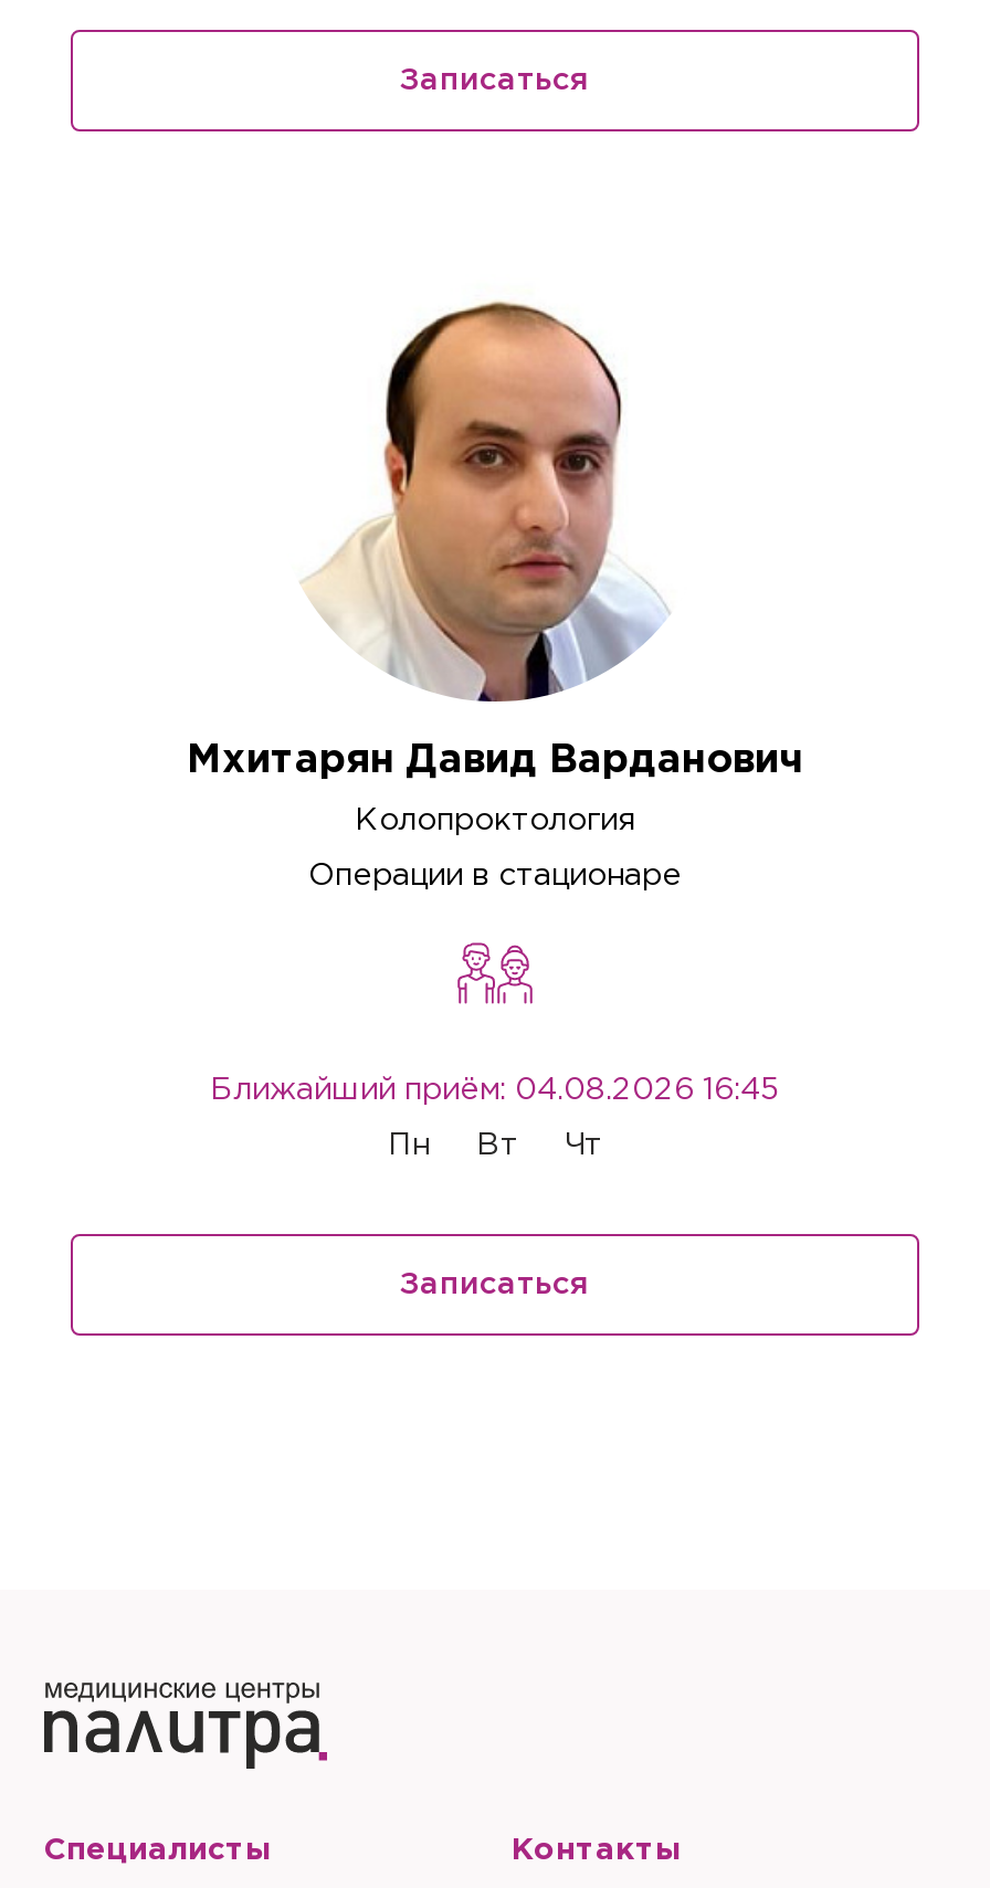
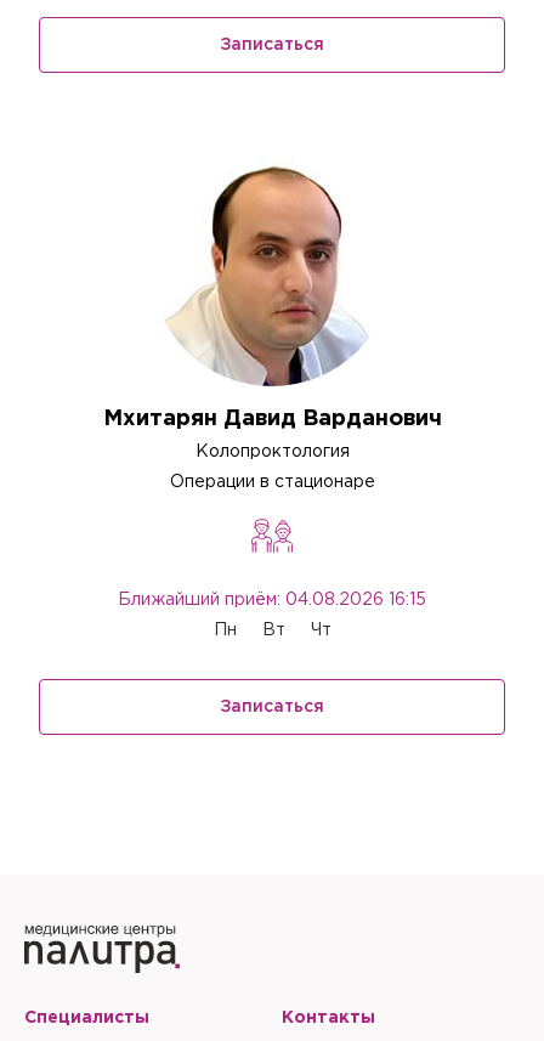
[210,1078,780,1105] Ближайший приём: 04.08.2026 16:45 -> [118,593,426,608] Ближайший приём: 04.08.2026 16:15

